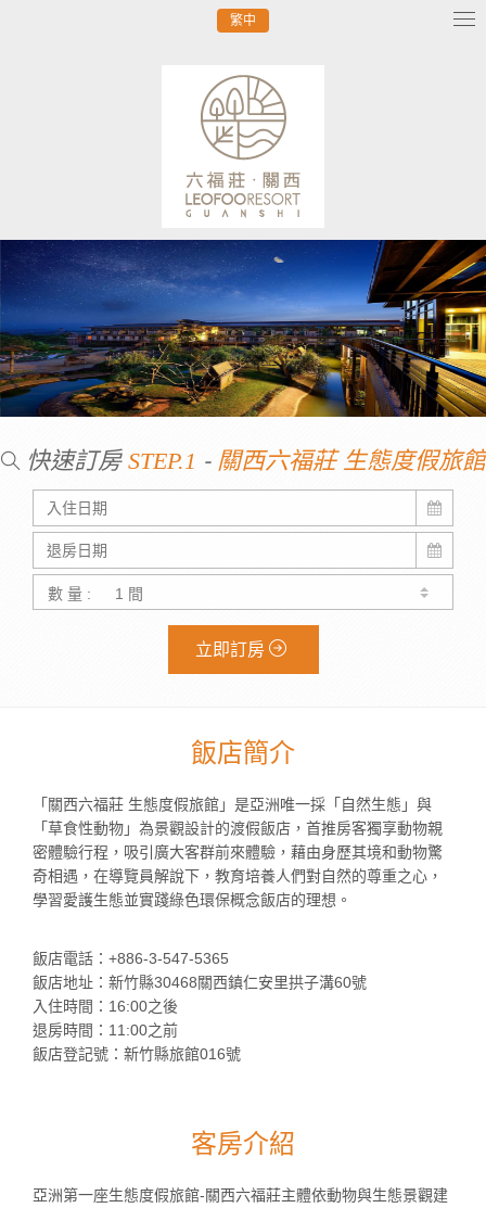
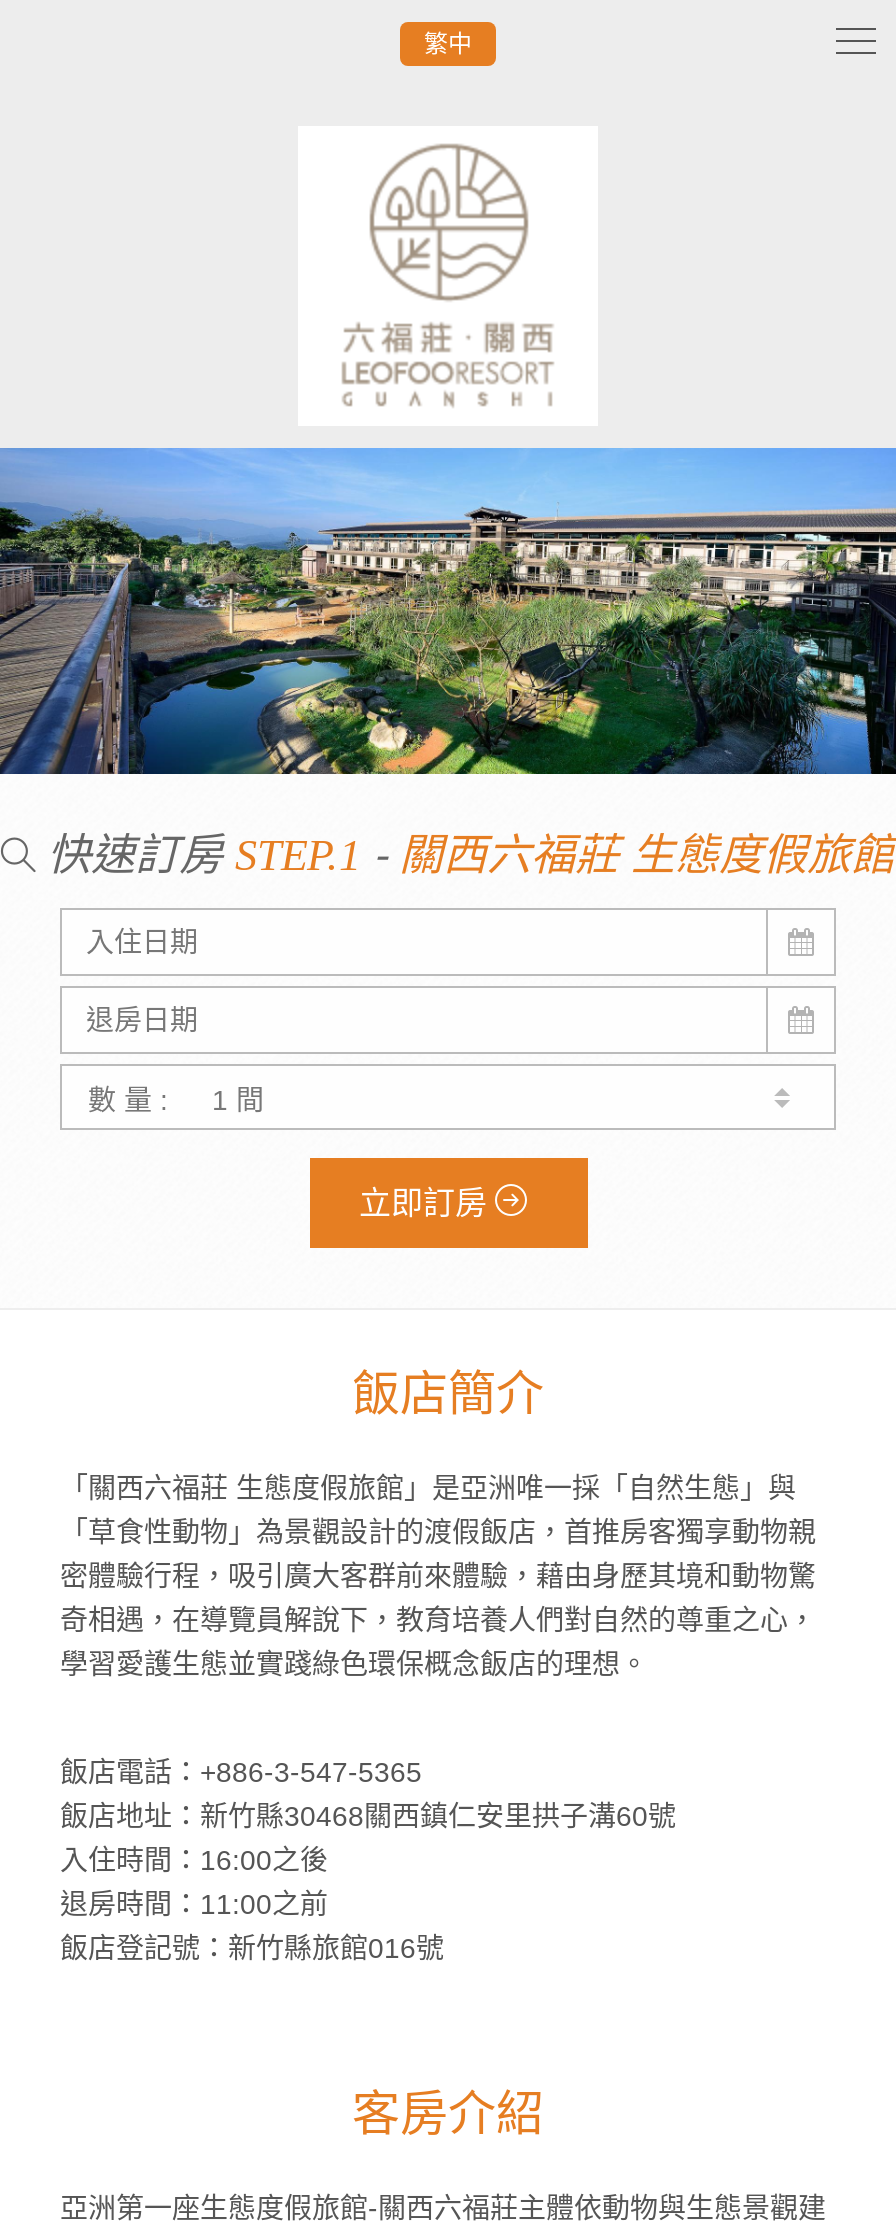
[3,239,483,418] [image] -> [6,446,890,776] [image]

